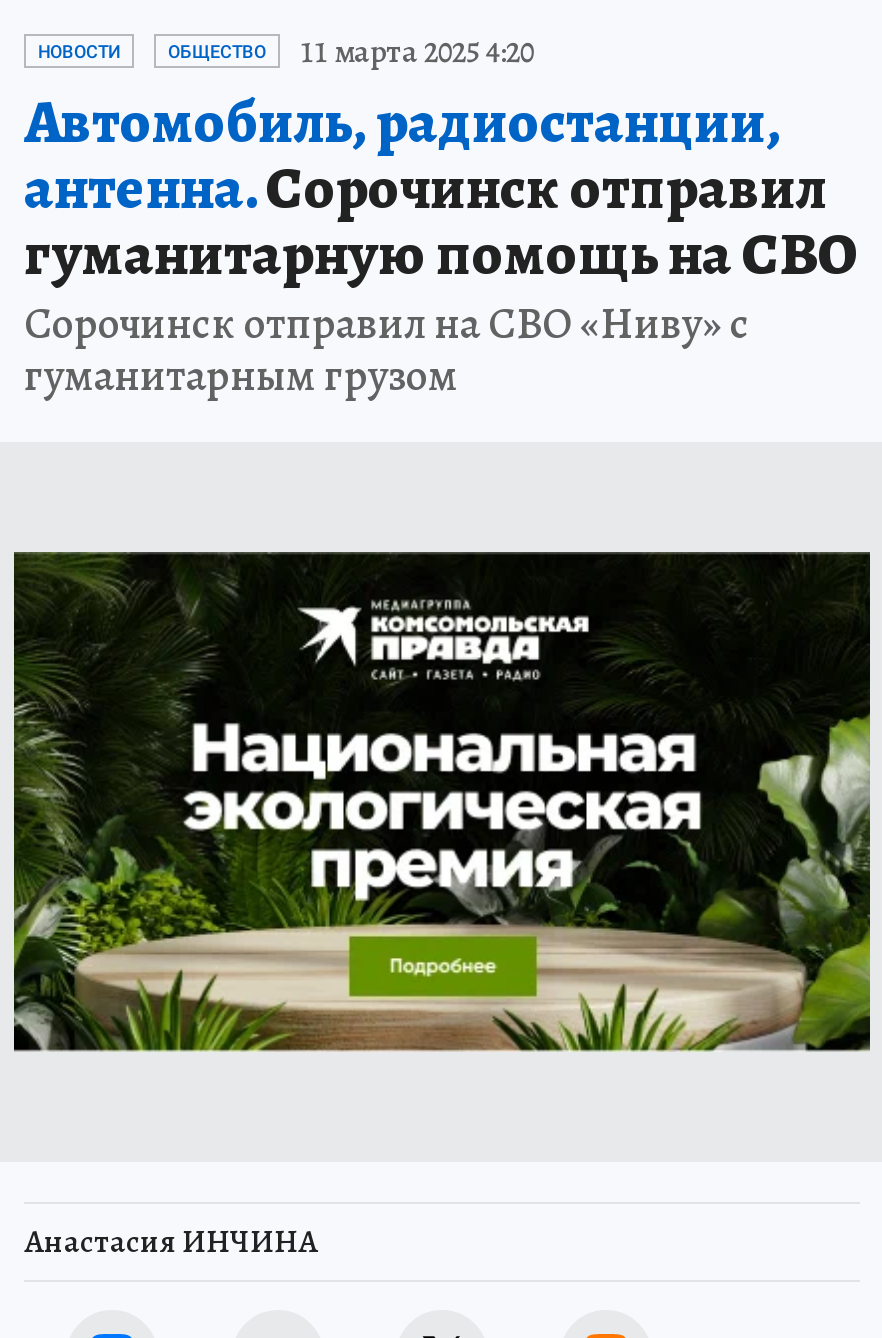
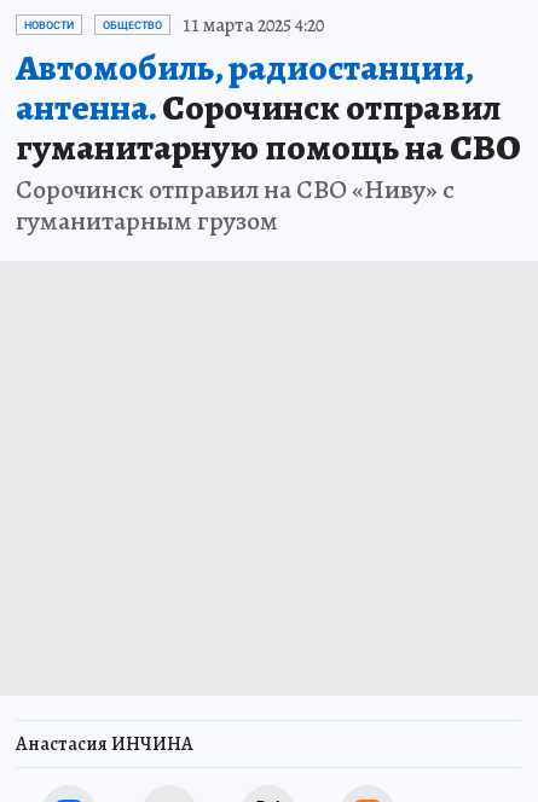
[12,550,872,1054] [image] -> none

